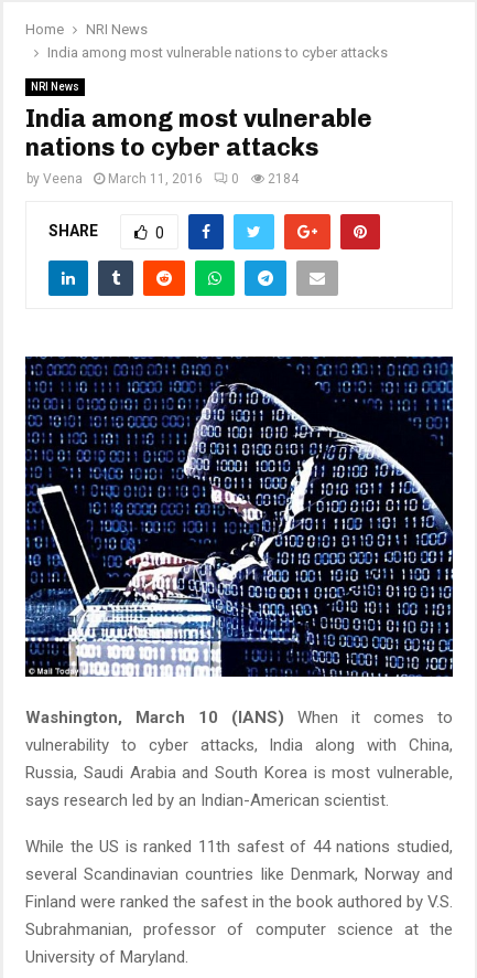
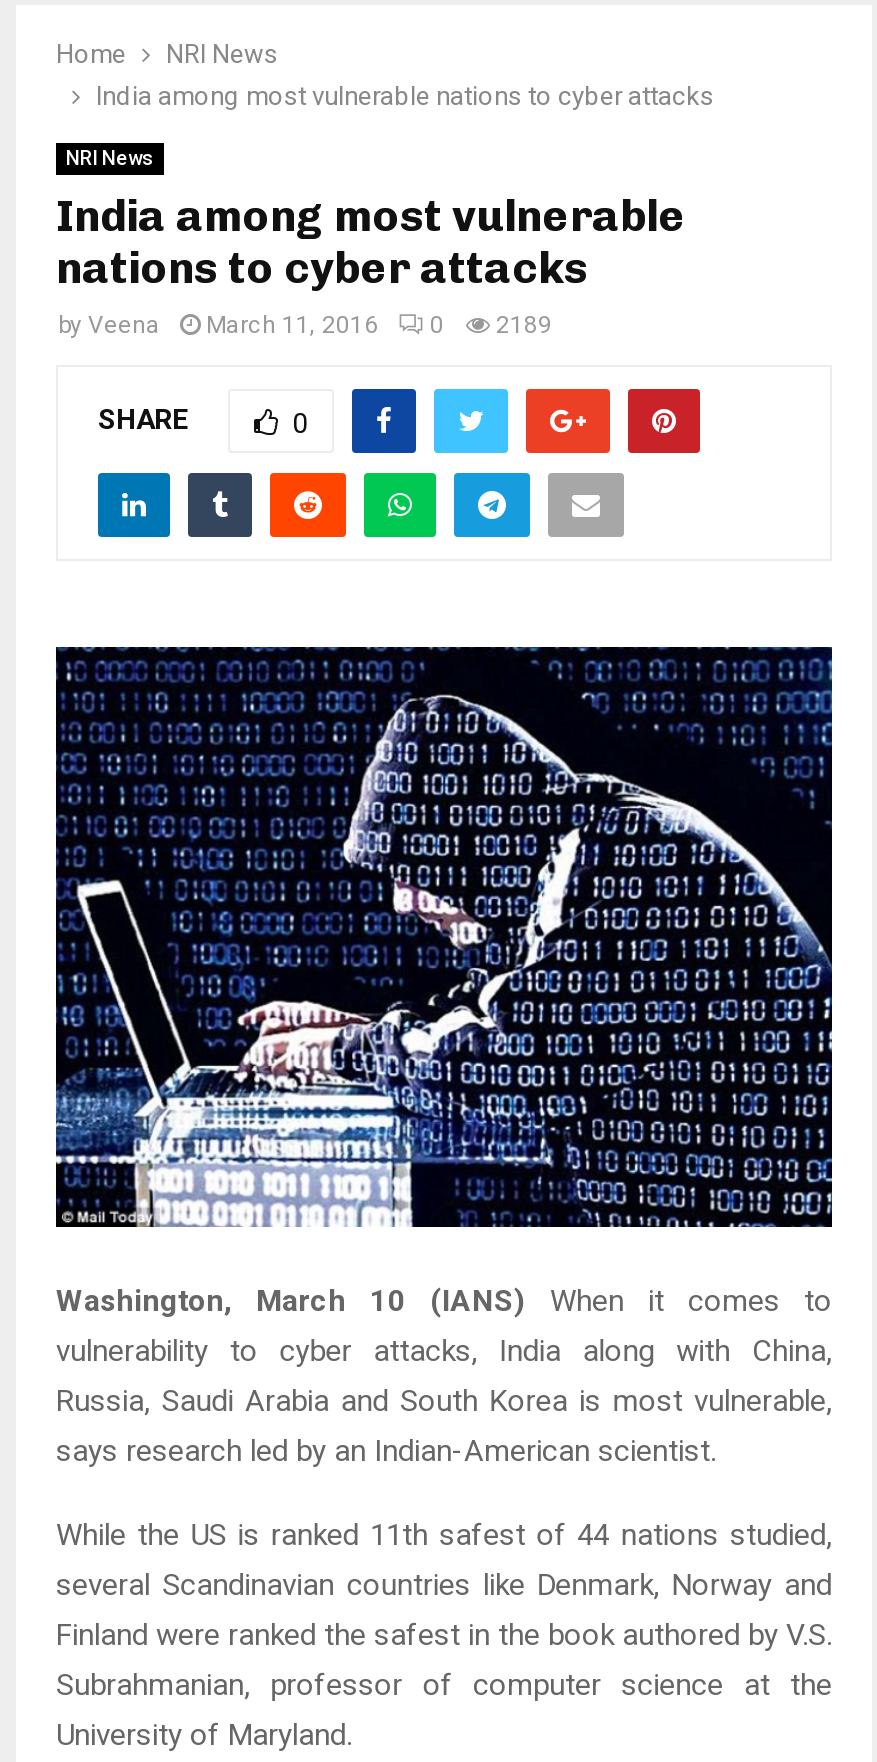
[26,171,299,187] by Veena March 11, 2016 0 2184 -> [58,311,552,339] by Veena March 11, 2016 0 2189

